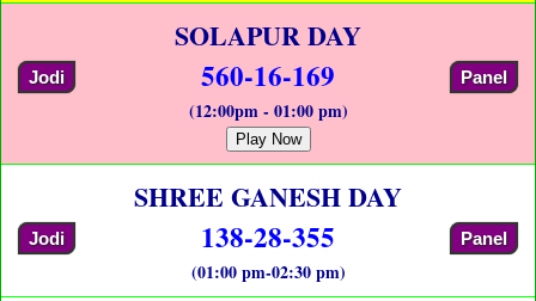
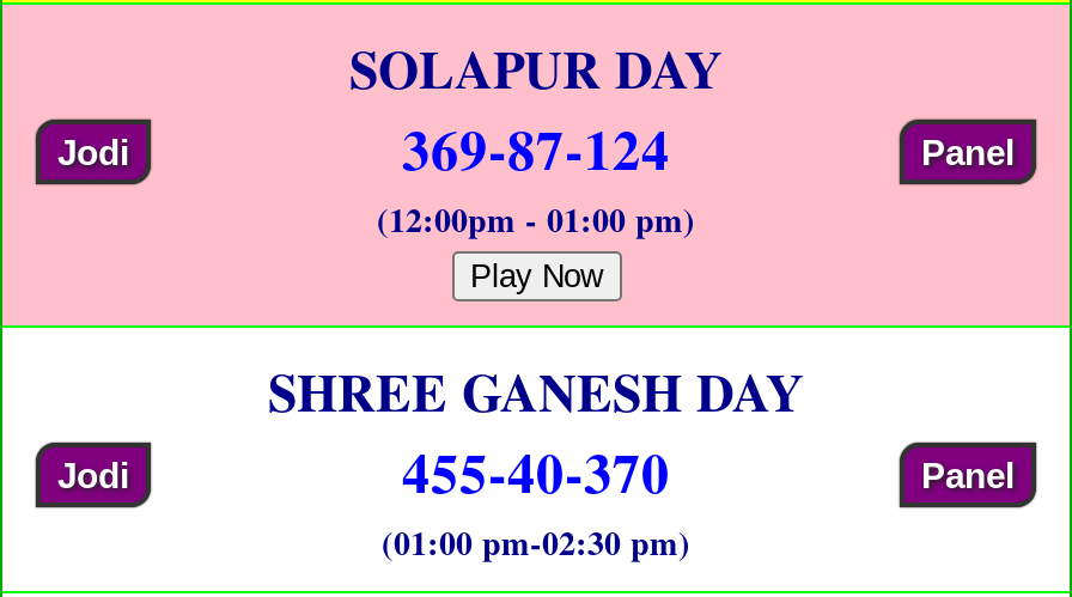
[201,55,335,95] 560-16-169 -> [402,107,670,189] 369-87-124
[201,216,335,257] 138-28-355 -> [402,430,670,512] 455-40-370

